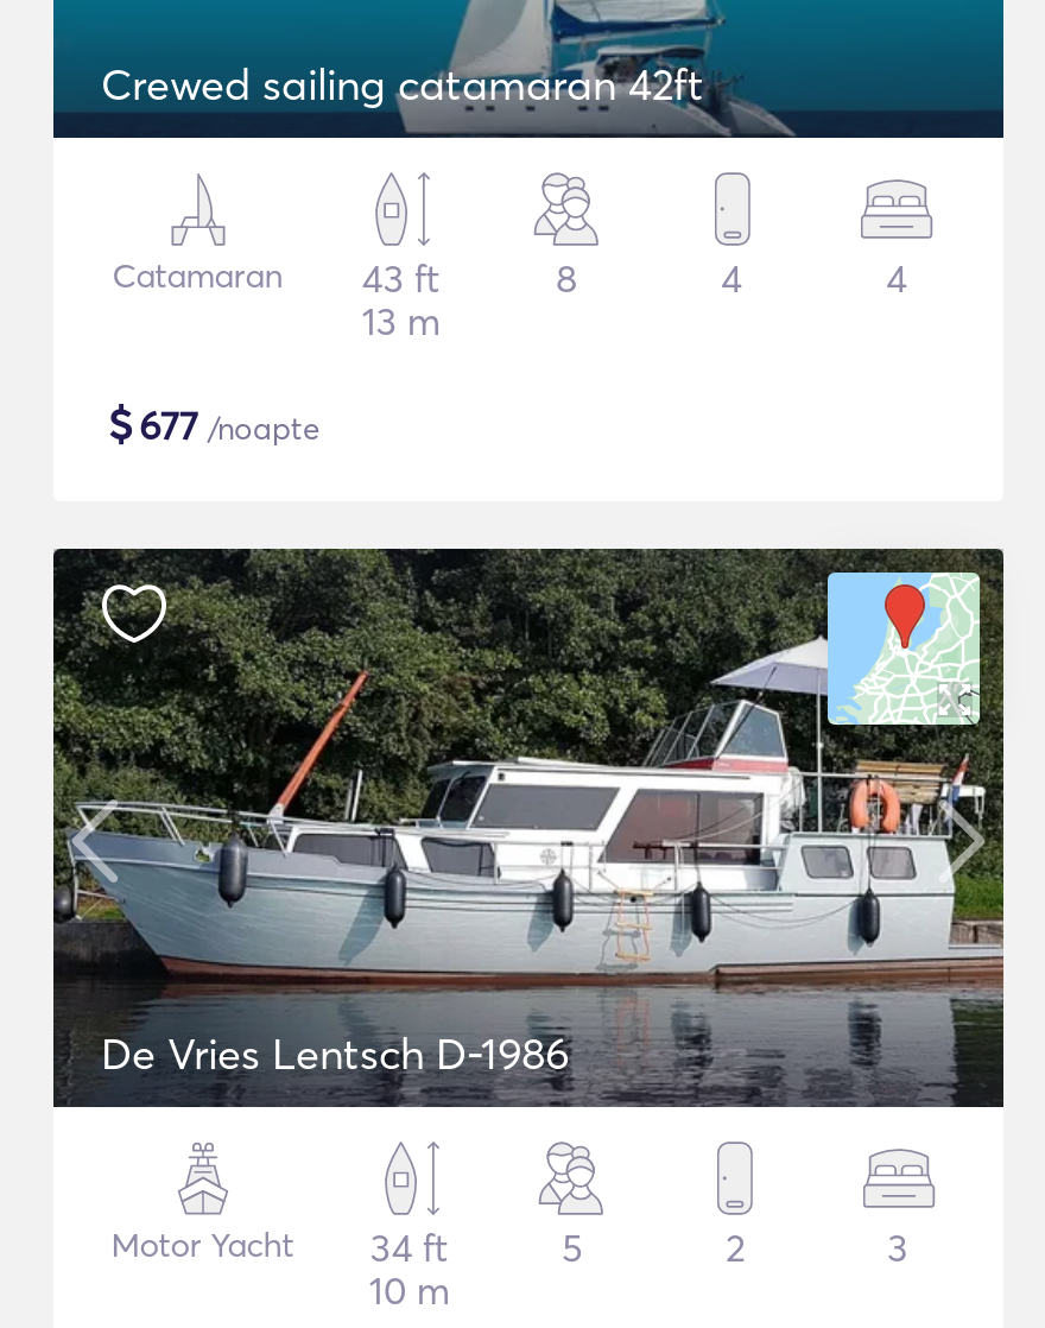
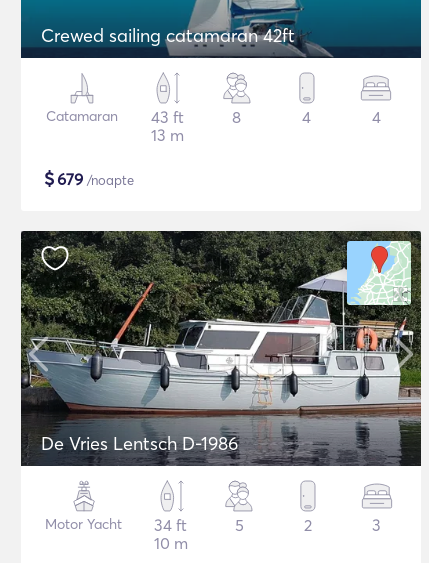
[108,397,319,451] $677 /noapte -> [44,167,134,190] $679 /noapte

